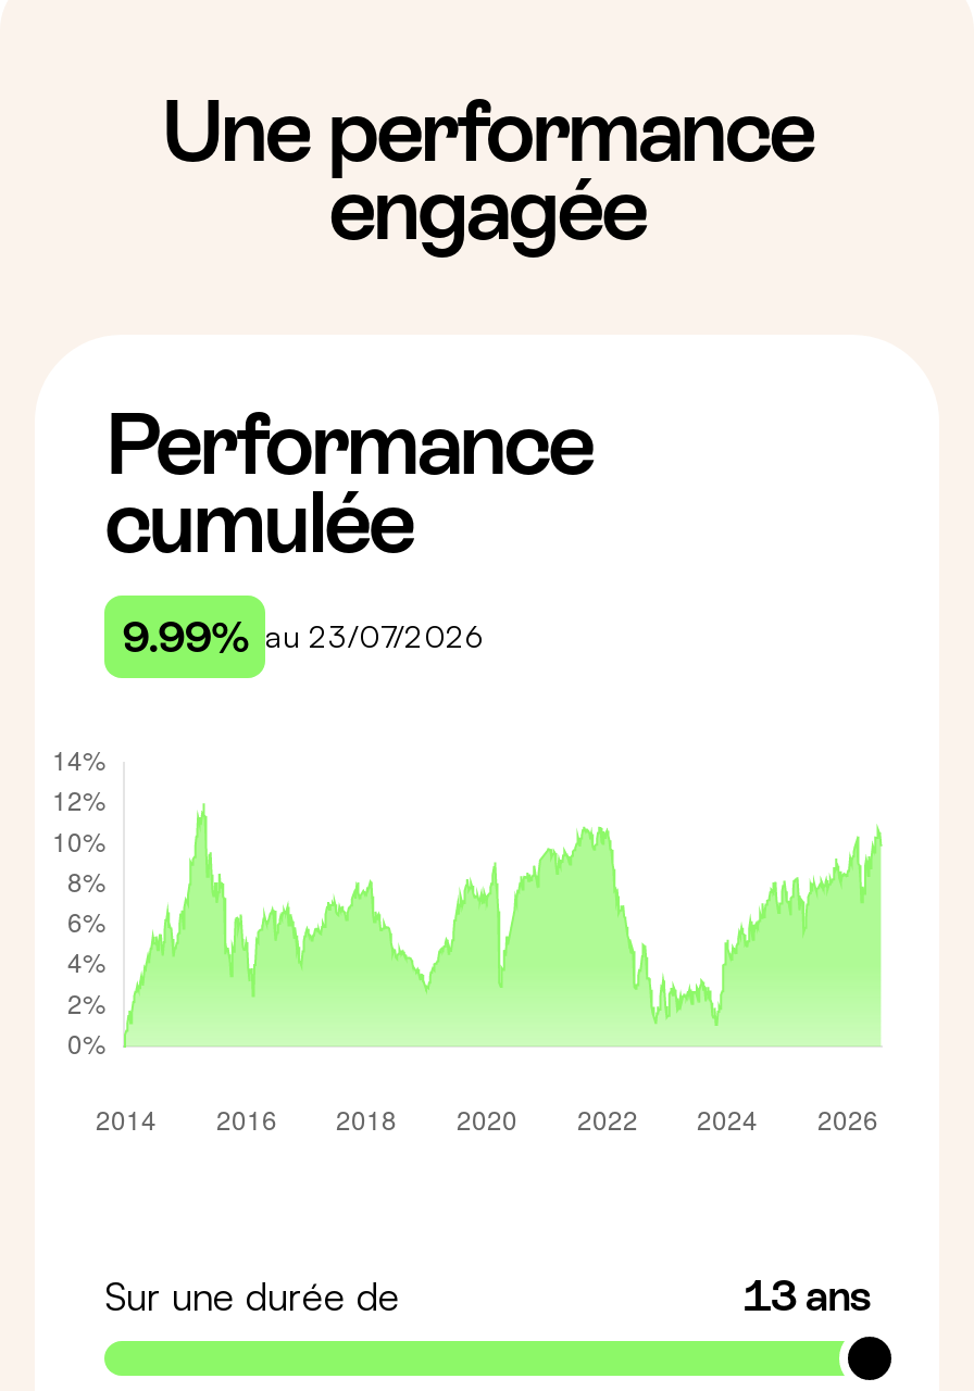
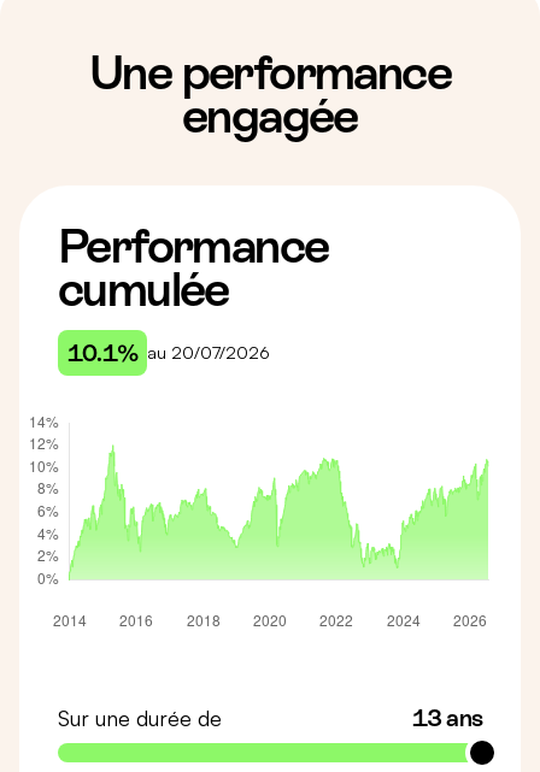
[122,612,485,660] 9.99% au 23/07/2026 -> [67,339,270,366] 10.1% au 20/07/2026

